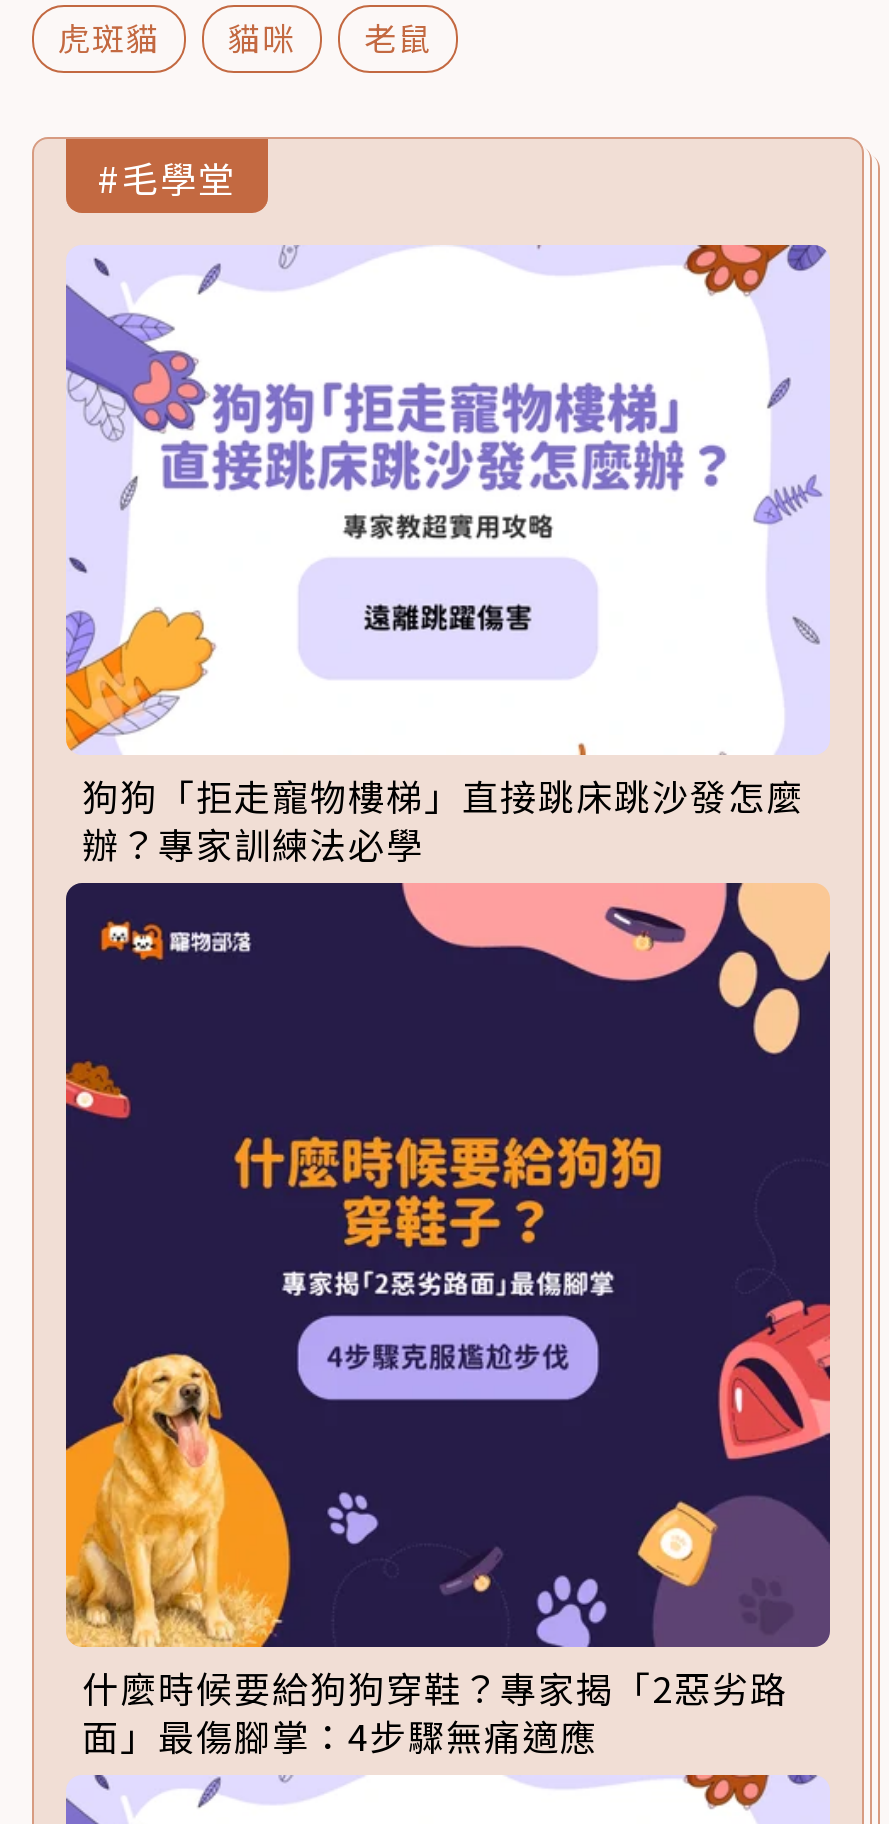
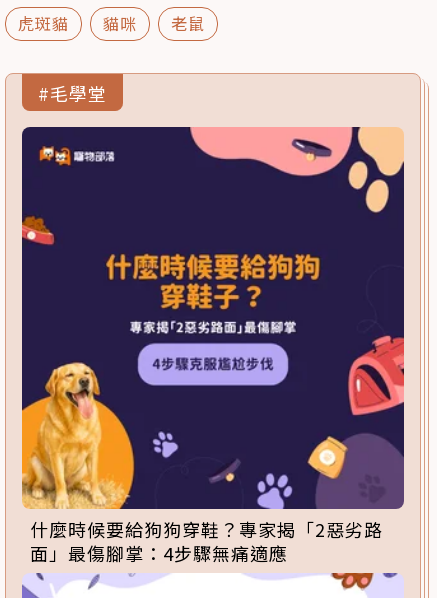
[64,243,830,868] [image] | 狗狗「拒走寵物樓梯」直接跳床跳沙發怎麼 | 辦？專家訓練法必學 -> none

